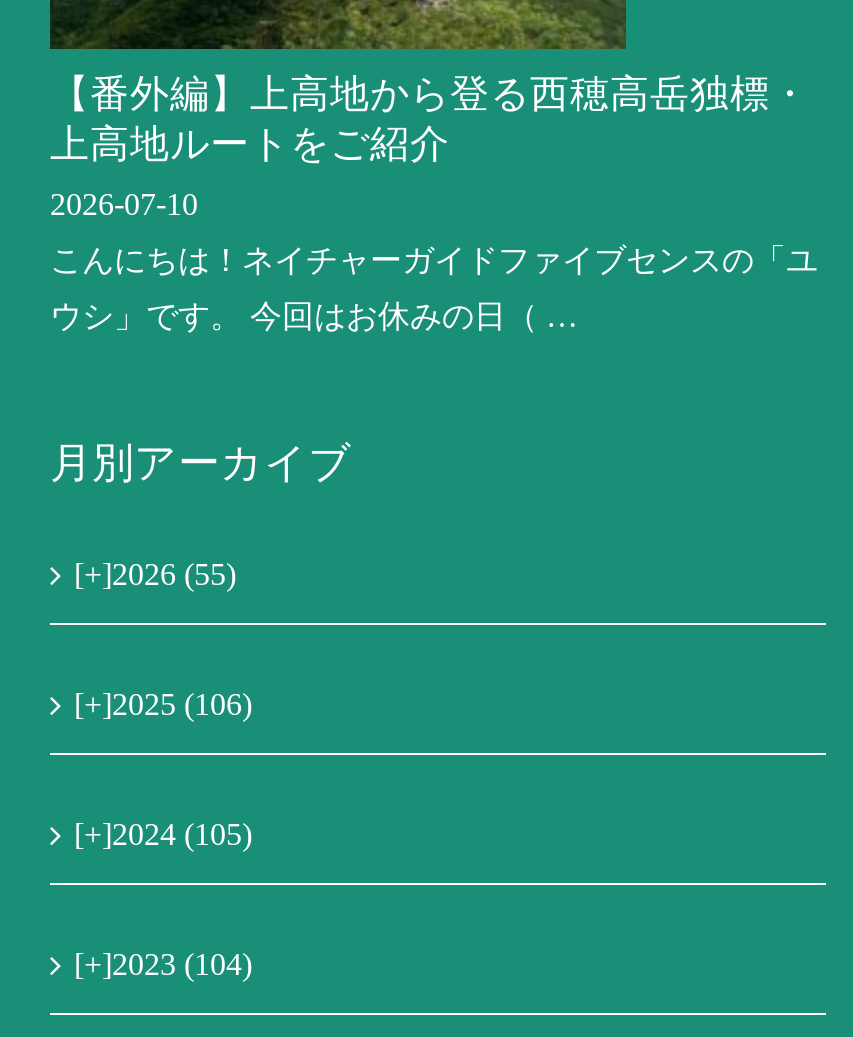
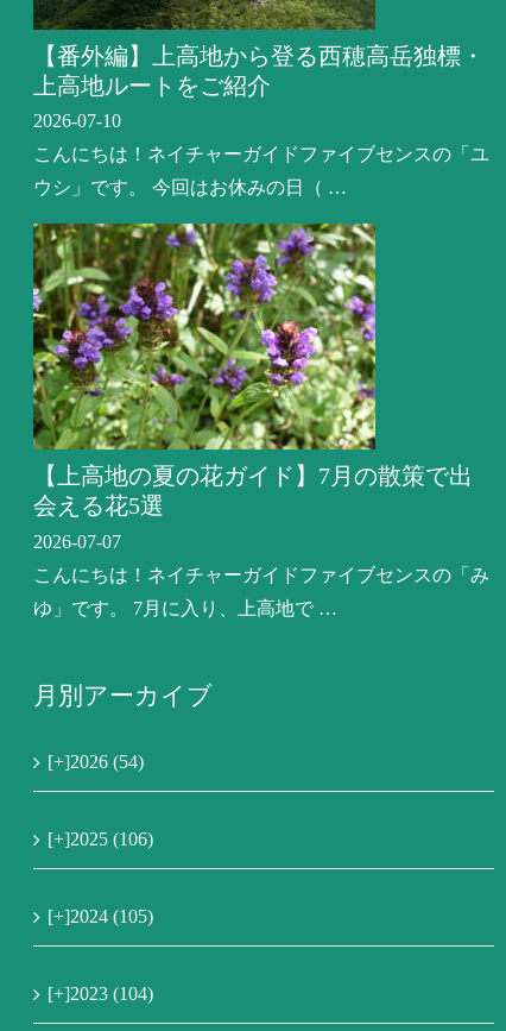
none -> [32,222,489,618] [image] | 【上高地の夏の花ガイド】7月の散策で出 | 会える花5選 | 2026-07-07 | こんにちは！ネイチャーガイドファイブセンスの「み | ゆ」です。 7月に入り、上高地で …
[74,557,236,591] [+]2026 (55) -> [48,752,144,772] [+]2026 (54)

